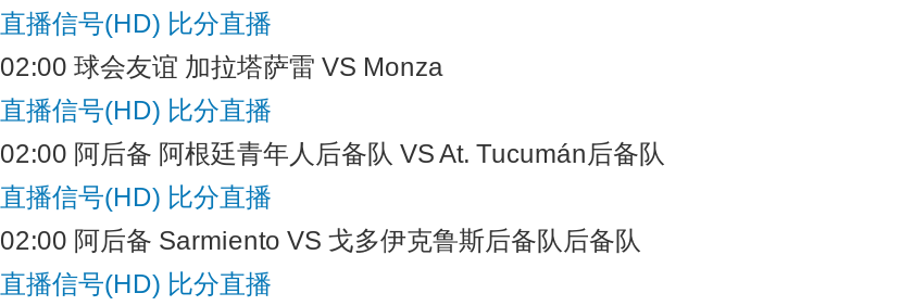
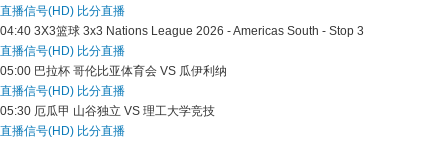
[0,52,443,82] 02:00 球会友谊加拉塔萨雷 VS Monza -> [0,24,364,38] 04:40 3X3篮球3x3 Nations League 2026 - Americas South - Stop 3
[0,139,665,169] 02:00 阿后备阿根廷青年人后备队 VS At. Tucumán后备队 -> [0,64,227,78] 05:00 巴拉杯哥伦比亚体育会 VS 瓜伊利纳
[0,226,641,256] 02:00 阿后备Sarmiento VS 戈多伊克鲁斯后备队后备队 -> [0,104,215,118] 05:30 厄瓜甲山谷独立 VS 理工大学竞技

